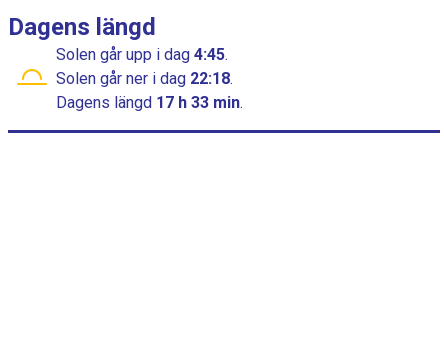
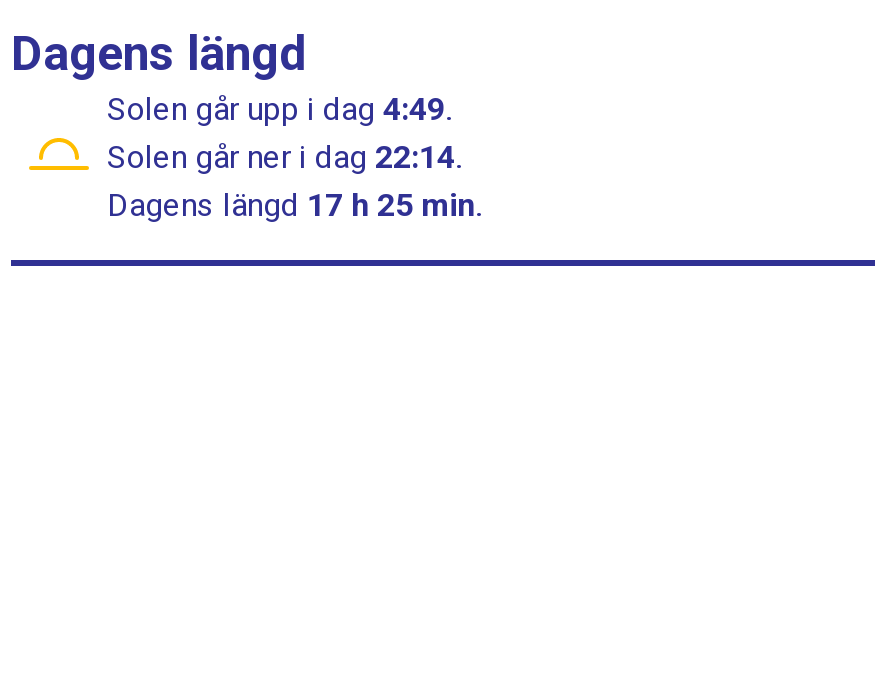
[56,45,232,64] Solen går upp i dag 4:45. -> [107,90,459,128] Solen går upp i dag 4:49.
[56,69,237,88] Solen går ner i dag 22:18. -> [107,138,469,176] Solen går ner i dag 22:14.
[56,93,243,112] Dagens längd 17 h 33 min. -> [107,186,481,224] Dagens längd 17 h 25 min.

